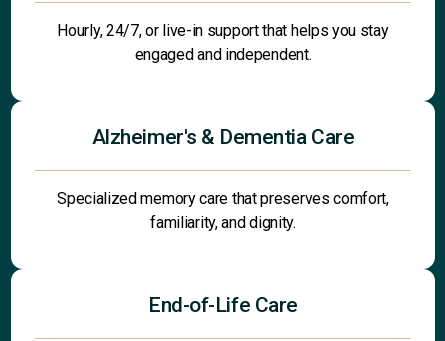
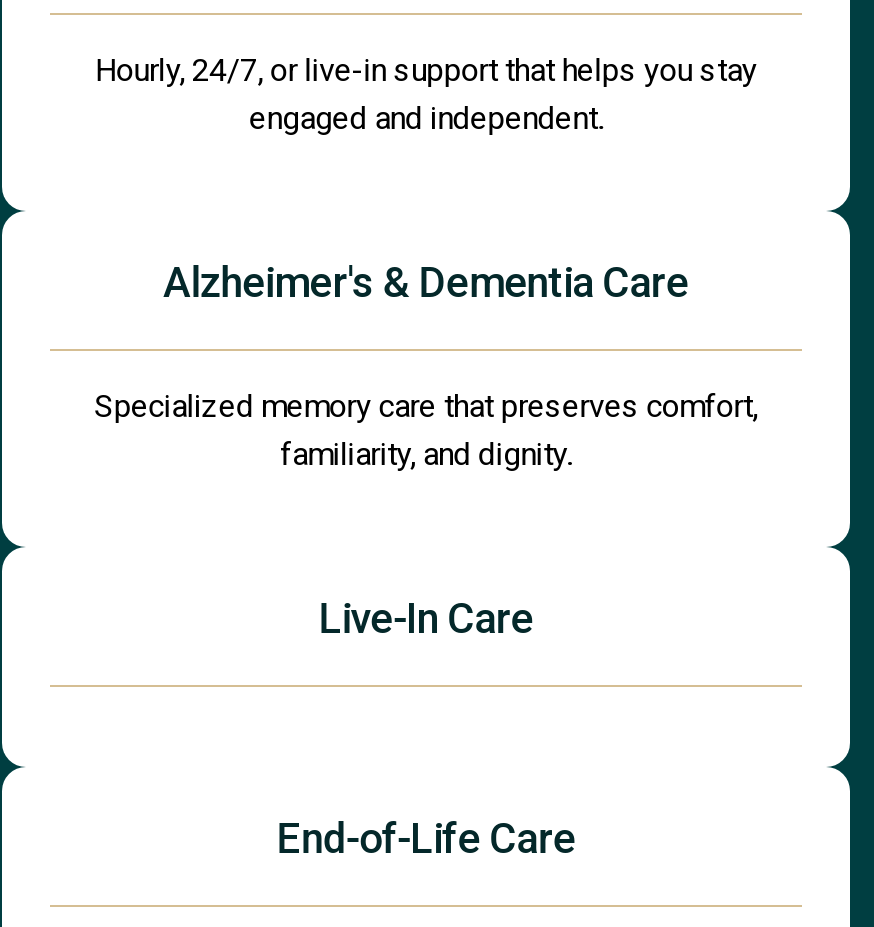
none -> [319,596,533,644] Live-In Care

